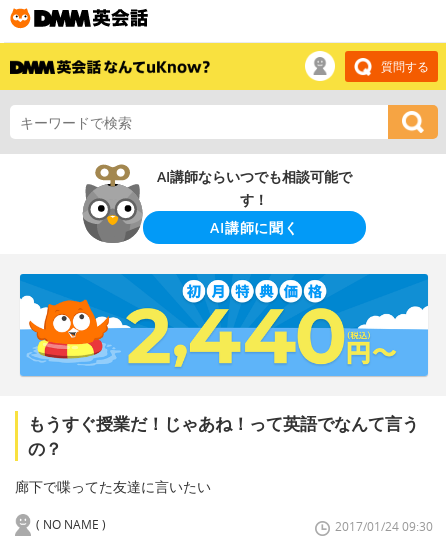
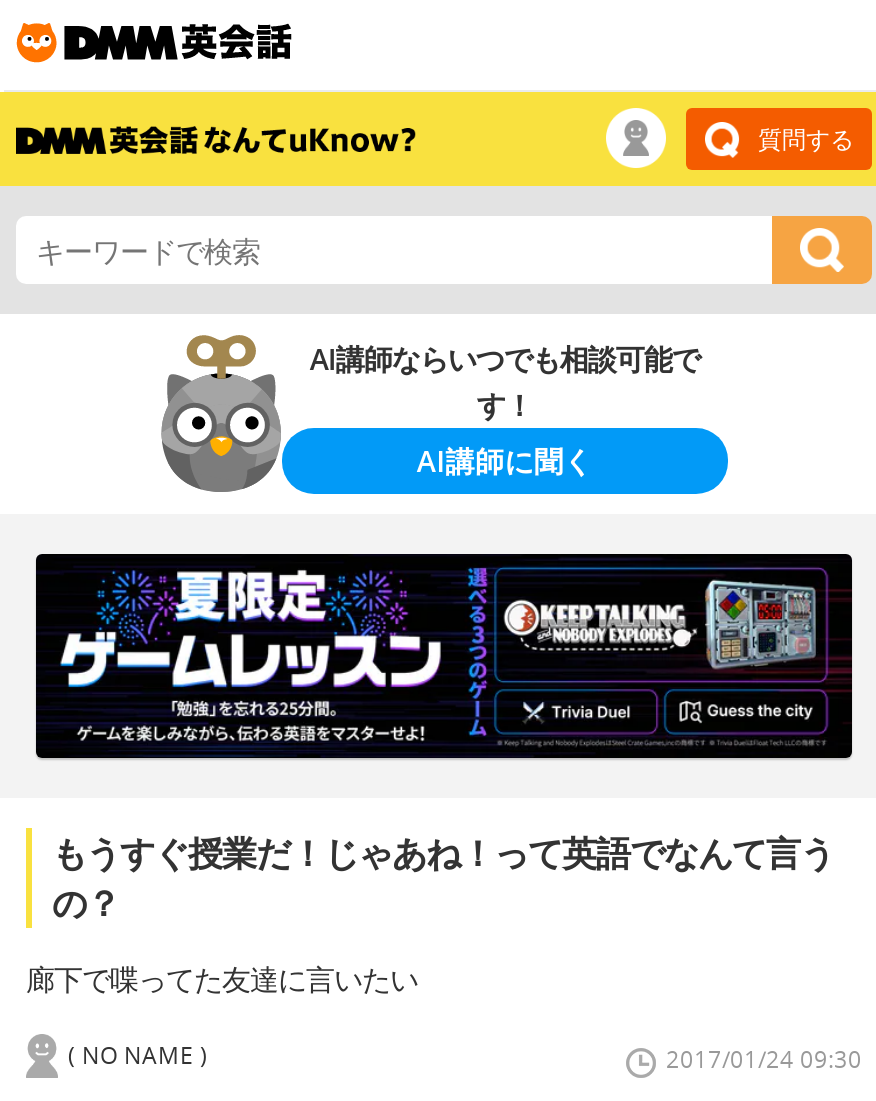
[19,273,429,377] [image] -> [34,552,854,760] [image]

